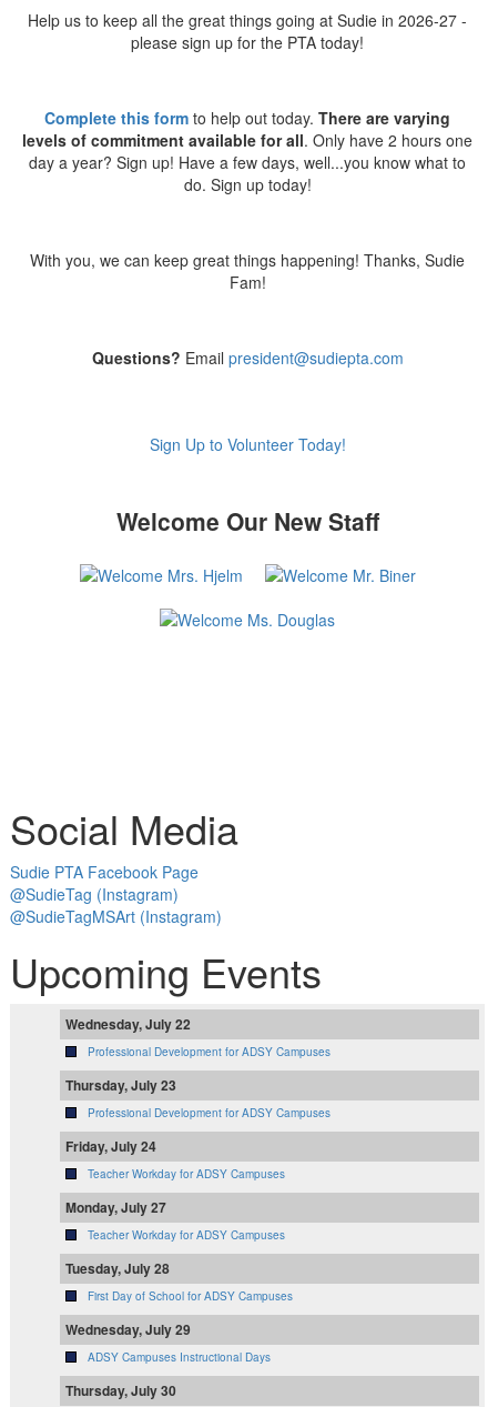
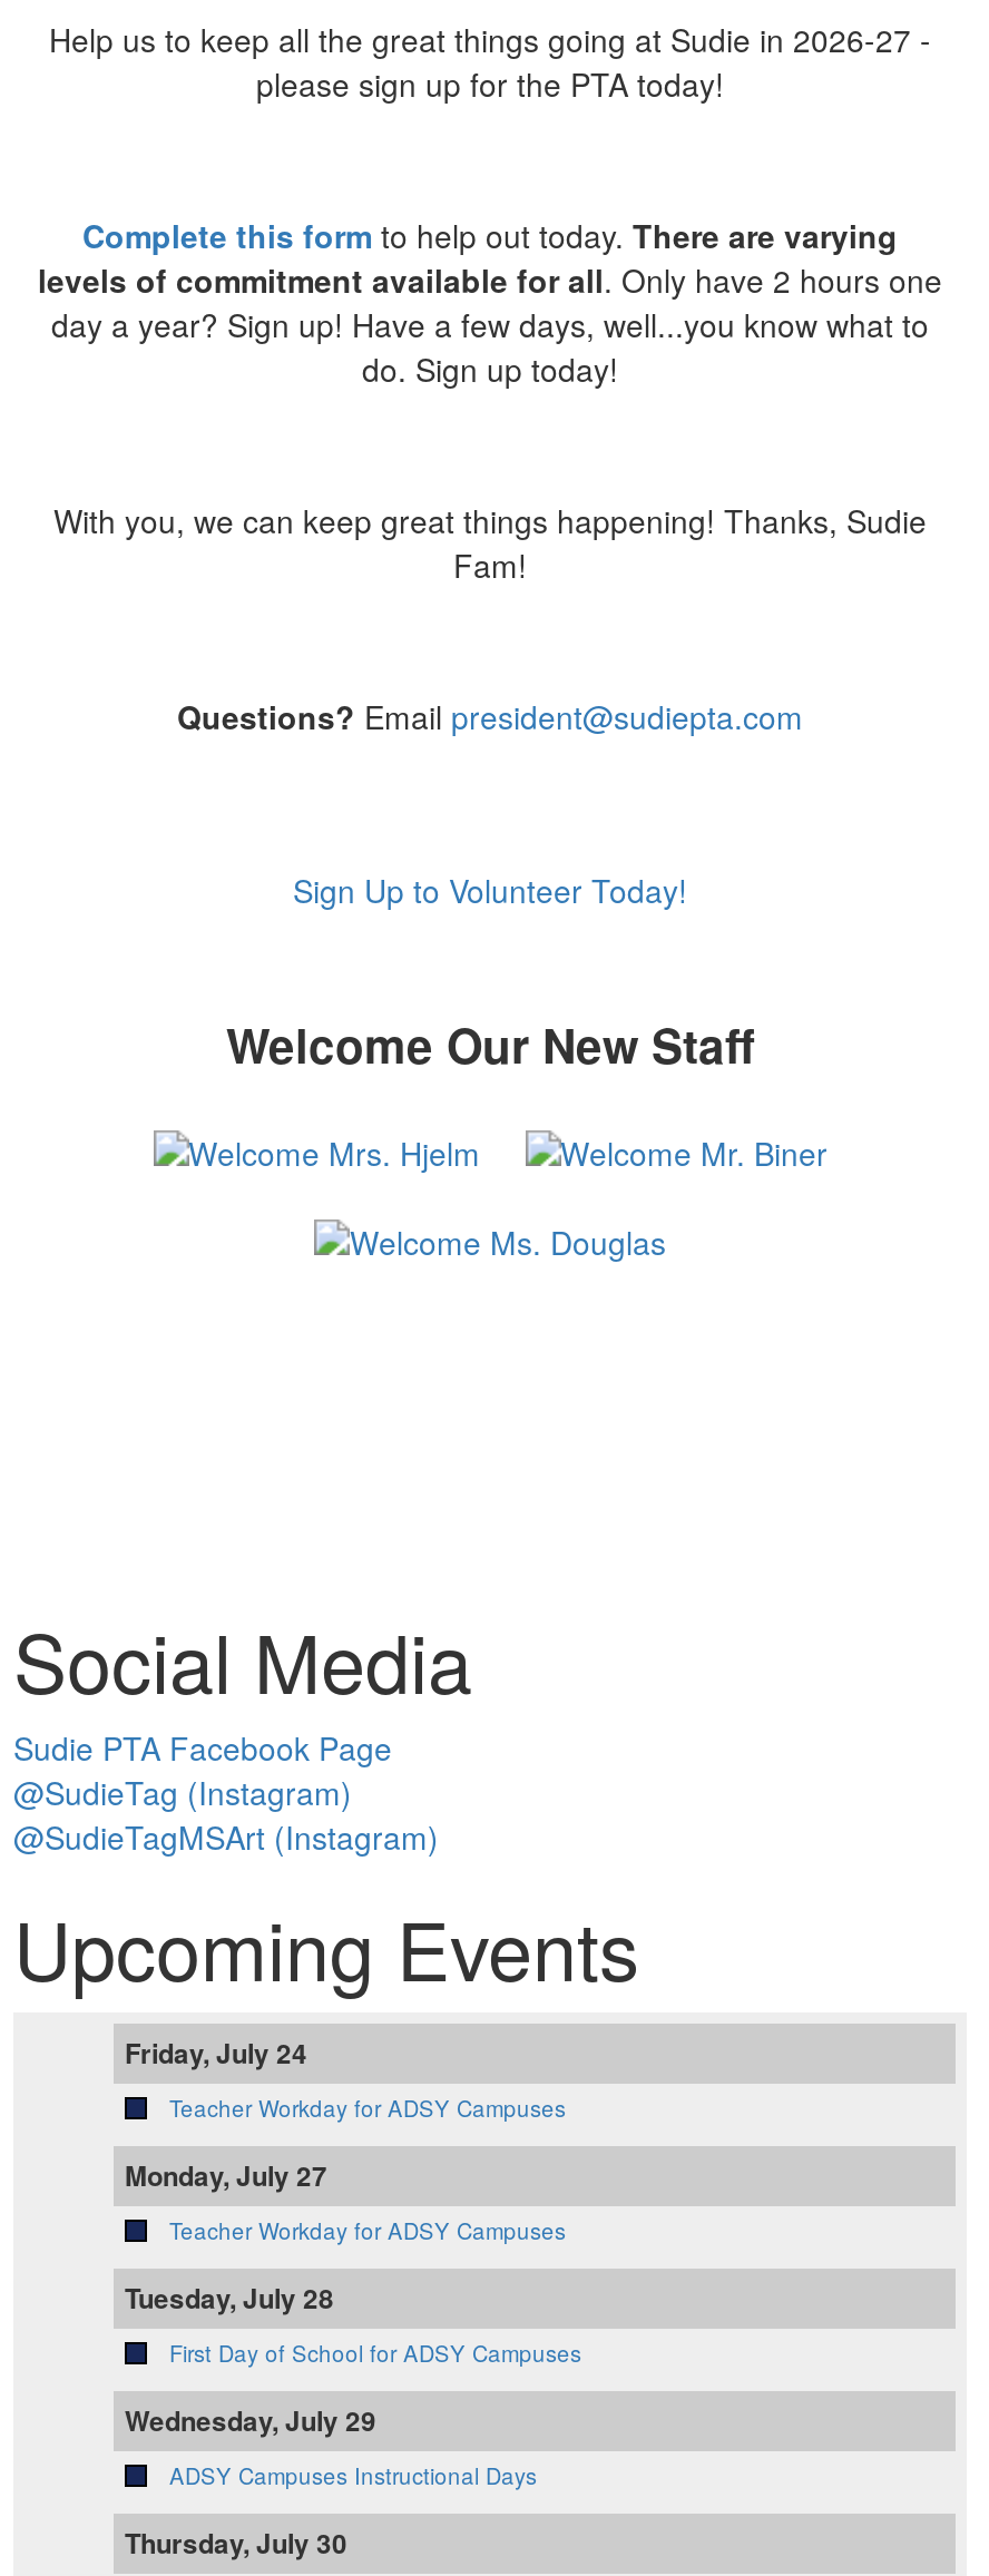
[65,1014,331,1120] Wednesday, July 22 | Professional Development for ADSY Campuses | Thursday, July 23 | Professional Development for ADSY Campuses -> none

